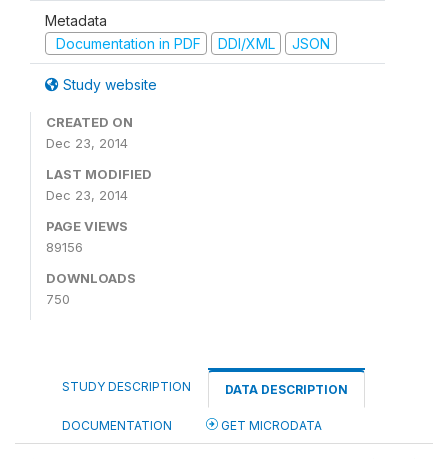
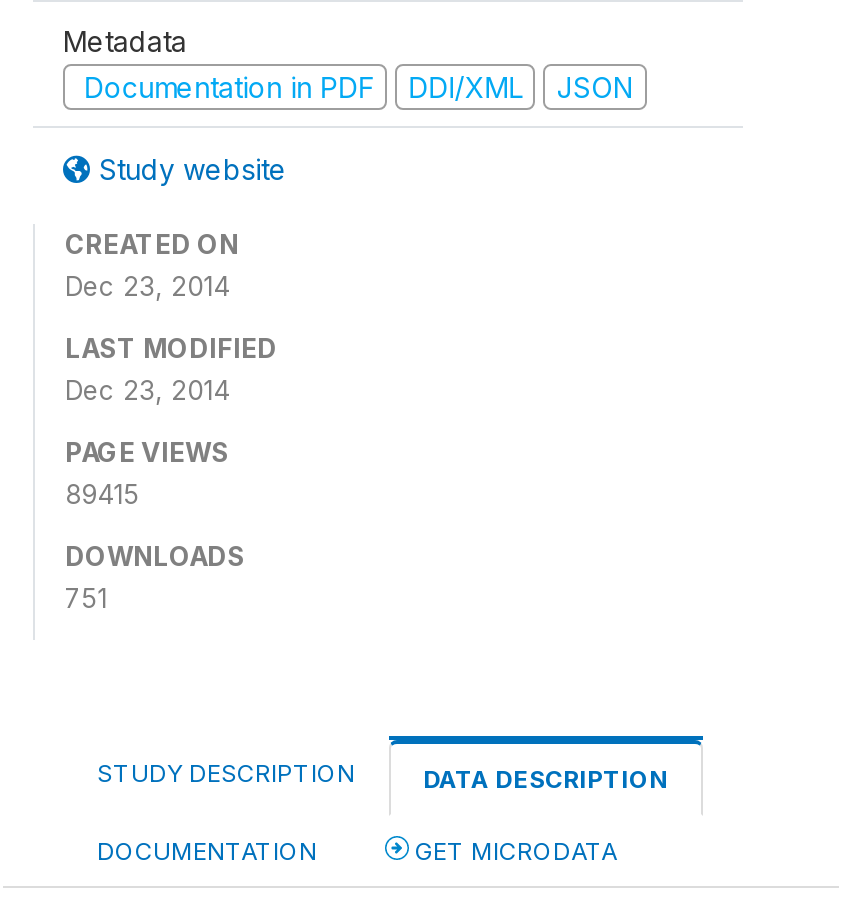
[46,239,83,255] 89156 -> [65,478,139,510] 89415
[46,291,70,307] 750 -> [65,582,107,614] 751

